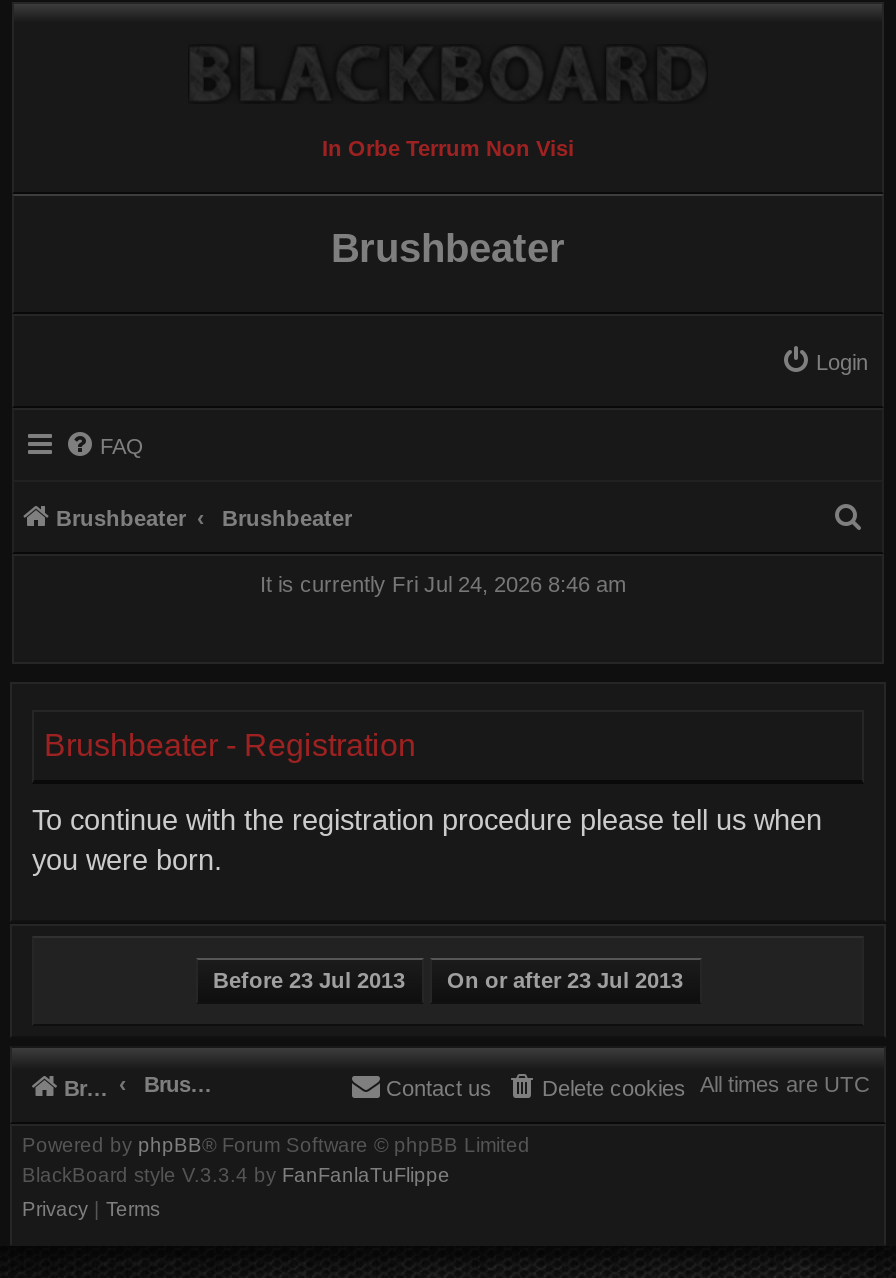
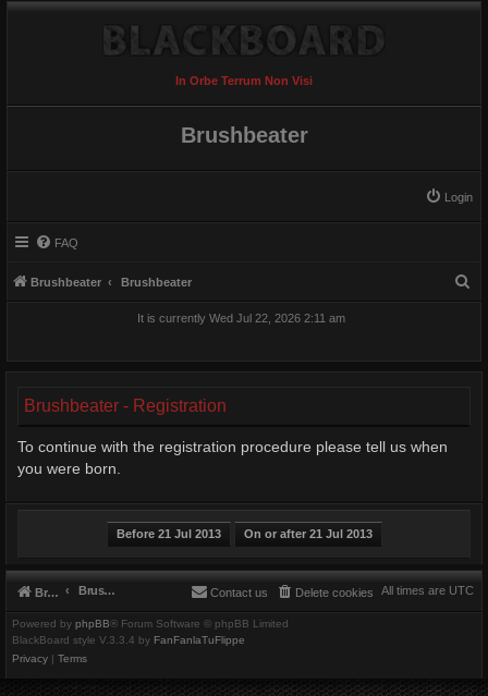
[260,572,626,596] It is currently Fri Jul 24, 2026 8:46 am -> [137,312,345,325] It is currently Wed Jul 22, 2026 2:11 am

